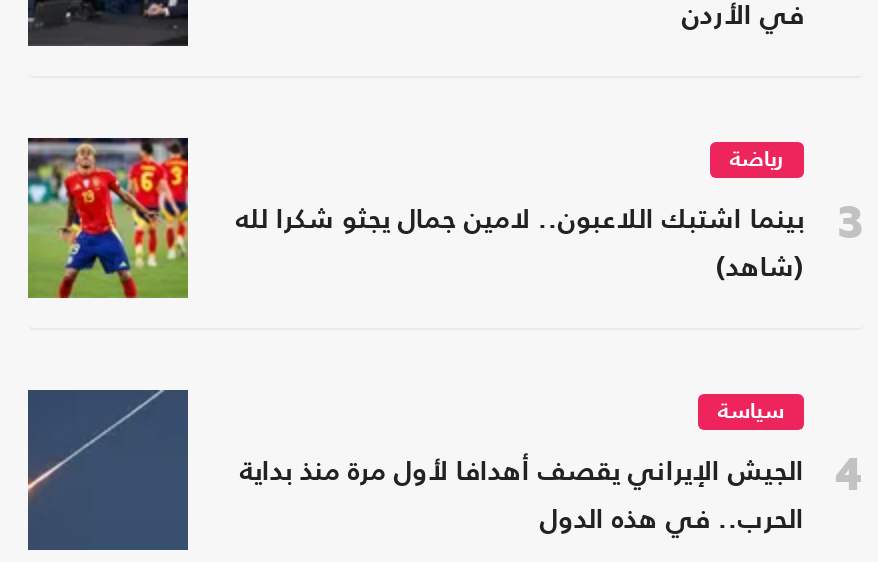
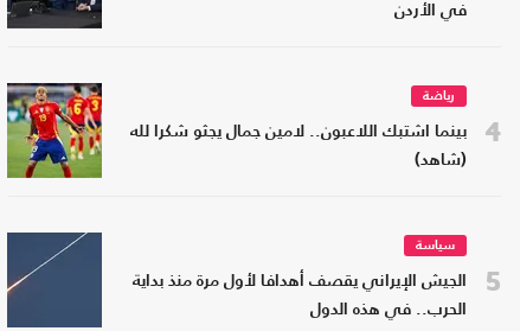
[236,193,864,249] 3 بينما اشتبك اللاعبون.. لامين جمال يجثو شكرا لله -> [130,114,502,147] 4 بينما اشتبك اللاعبون.. لامين جمال يجثو شكرا لله
[240,445,864,501] 4 الجيش الإيراني يقصف أهدافا لأول مرة منذ بداية -> [133,264,502,297] 5 الجيش الإيراني يقصف أهدافا لأول مرة منذ بداية

